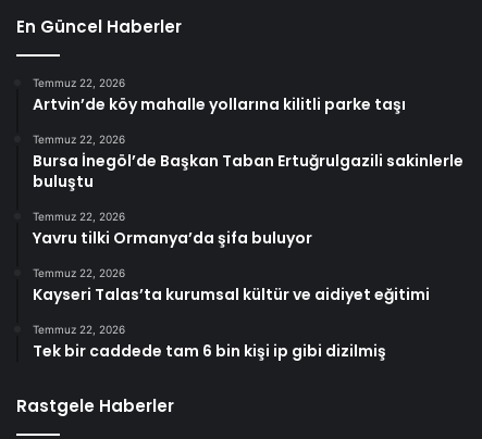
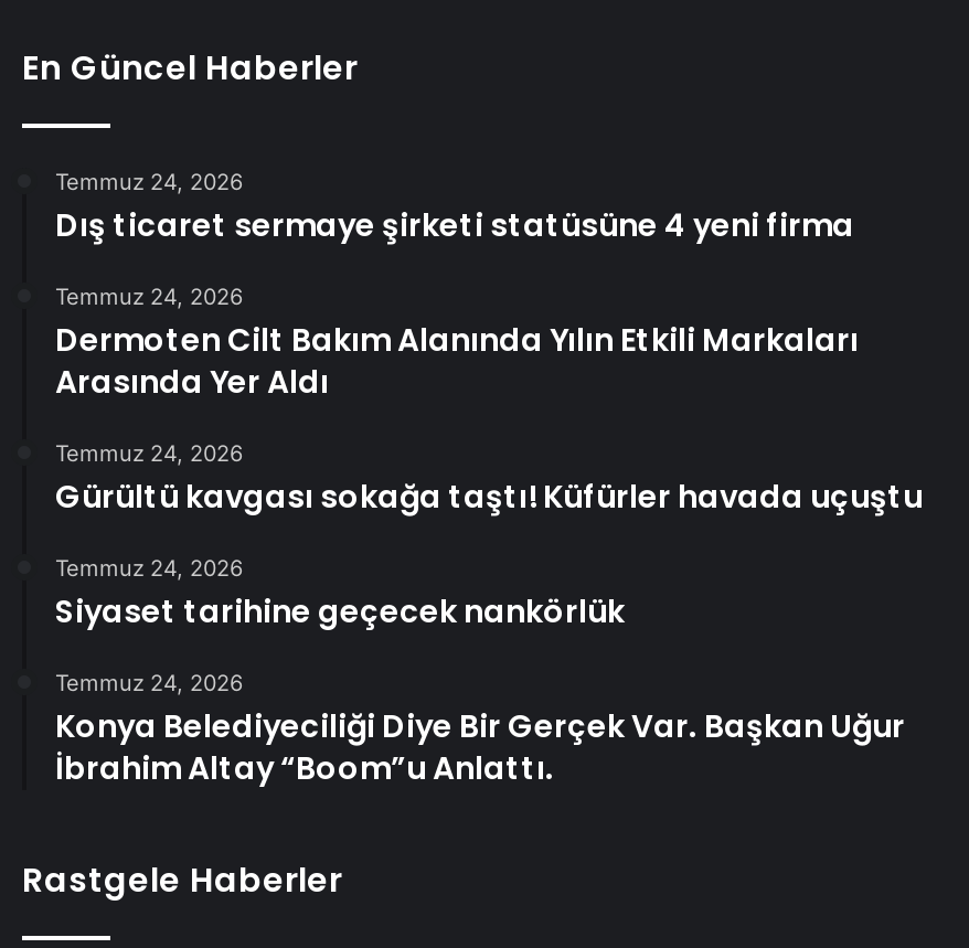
[33,76,406,115] Temmuz 22, 2026 | Artvin’de köy mahalle yollarına kilitli parke taşı -> [55,168,854,247] Temmuz 24, 2026 | Dış ticaret sermaye şirketi statüsüne 4 yeni firma
[33,132,464,192] Temmuz 22, 2026 | Bursa İnegöl’de Başkan Taban Ertuğrulgazili sakinlerle | buluştu -> [55,282,859,404] Temmuz 24, 2026 | Dermoten Cilt Bakım Alanında Yılın Etkili Markaları | Arasında Yer Aldı
[33,210,312,249] Temmuz 22, 2026 | Yavru tilki Ormanya’da şifa buluyor -> [55,439,923,518] Temmuz 24, 2026 | Gürültü kavgası sokağa taştı! Küfürler havada uçuştu
[33,266,430,305] Temmuz 22, 2026 | Kayseri Talas’ta kurumsal kültür ve aidiyet eğitimi -> [55,554,625,633] Temmuz 24, 2026 | Siyaset tarihine geçecek nankörlük
[33,323,386,362] Temmuz 22, 2026 | Tek bir caddede tam 6 bin kişi ip gibi dizilmiş -> [55,669,905,790] Temmuz 24, 2026 | Konya Belediyeciliği Diye Bir Gerçek Var. Başkan Uğur | İbrahim Altay “Boom”u Anlattı.

